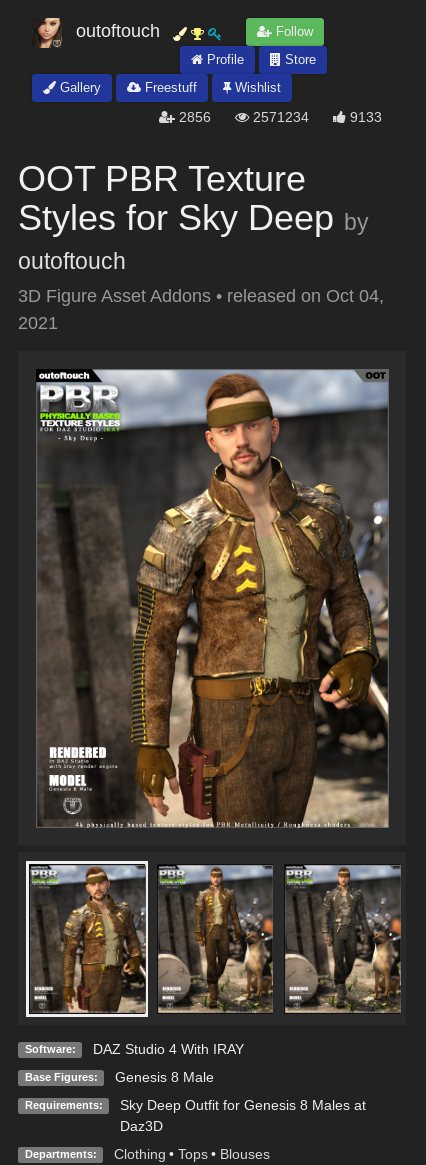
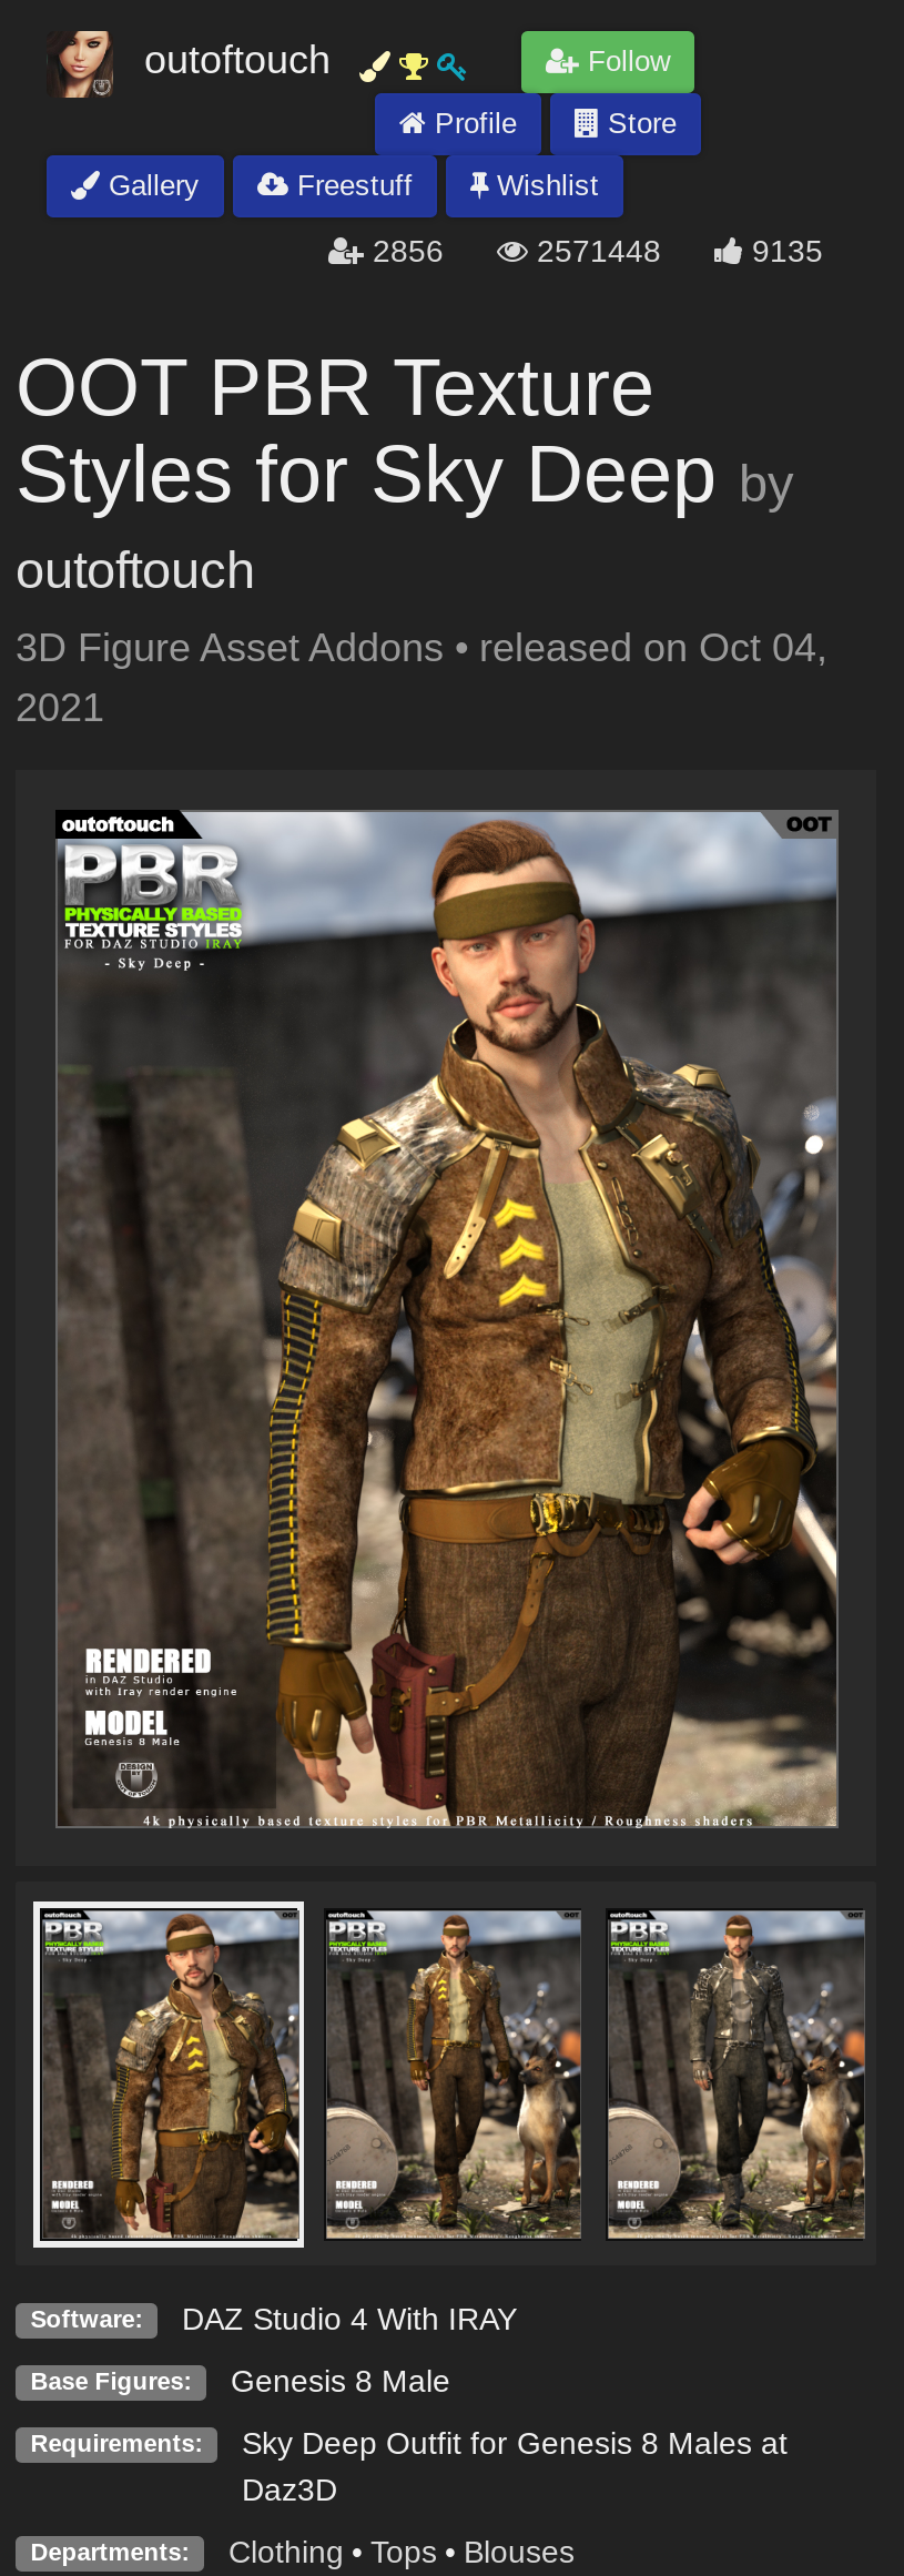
[249,109,309,125] 2571234 -> [528,233,661,269] 2571448
[346,109,382,125] 9133 -> [743,233,823,269] 9135

